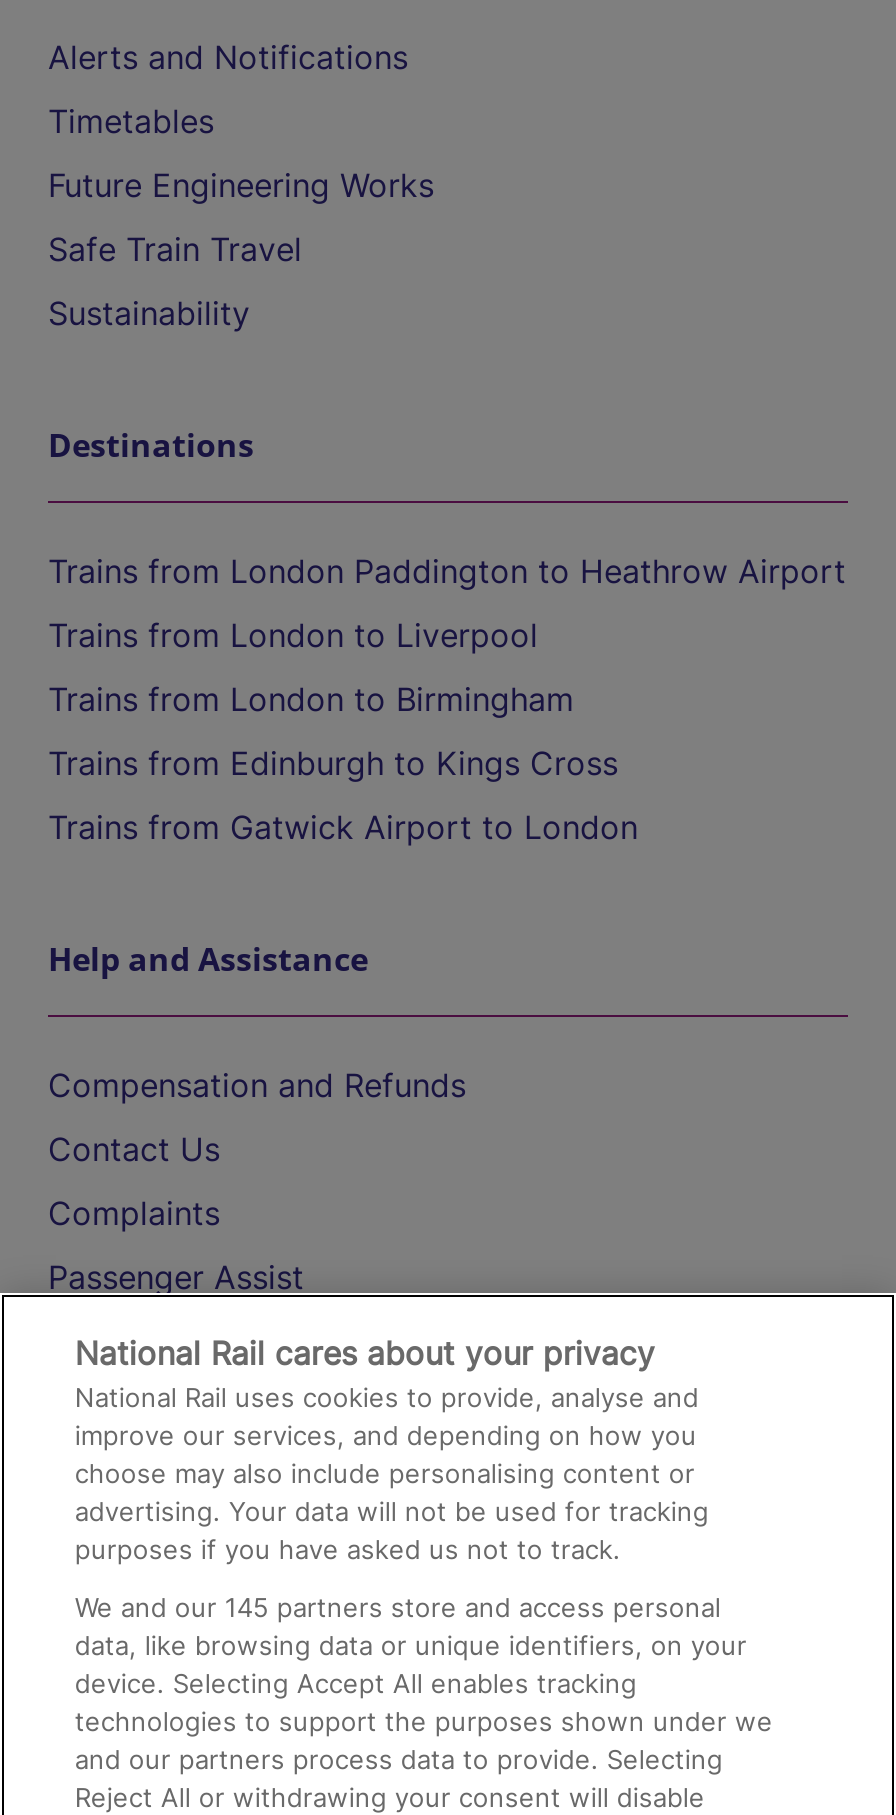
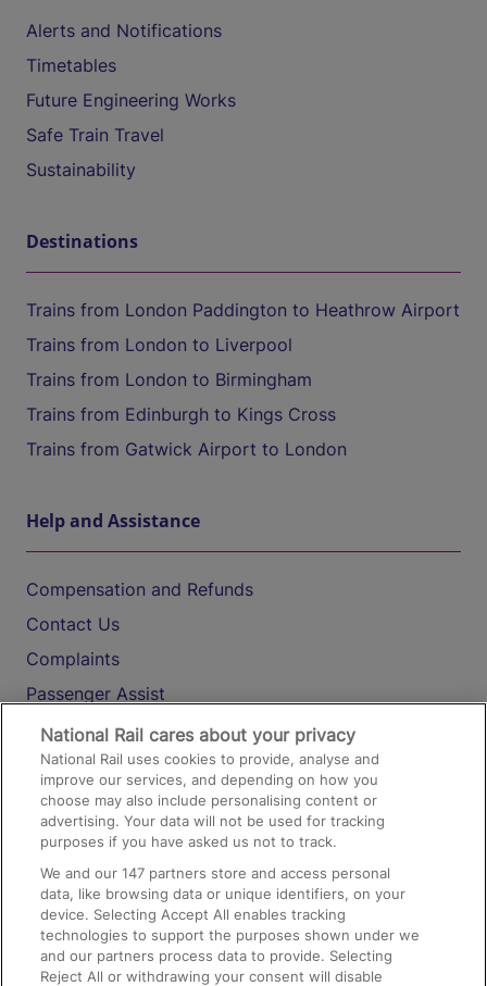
[75,1591,721,1623] We and our 145 partners store and access personal -> [41,864,391,882] We and our 147 partners store and access personal

